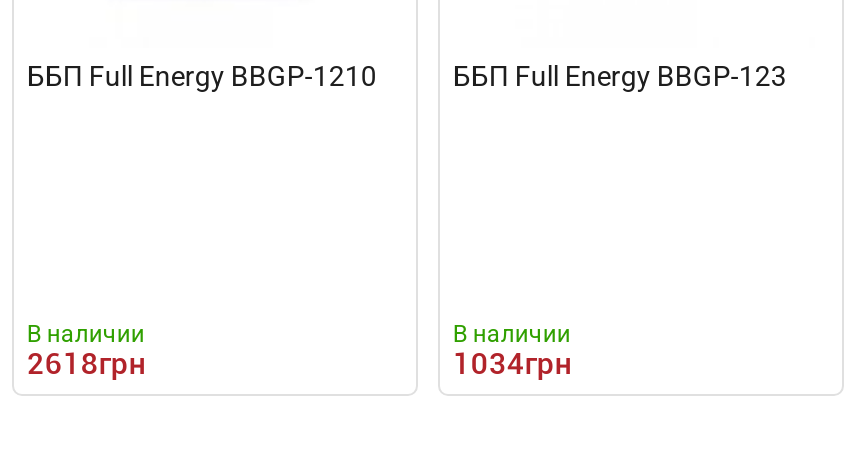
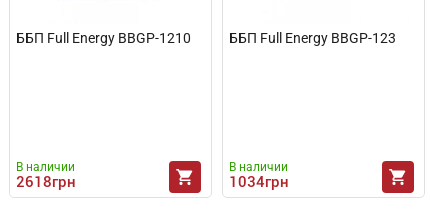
none -> [168,160,202,194] [image]
none -> [381,160,415,194] [image]

